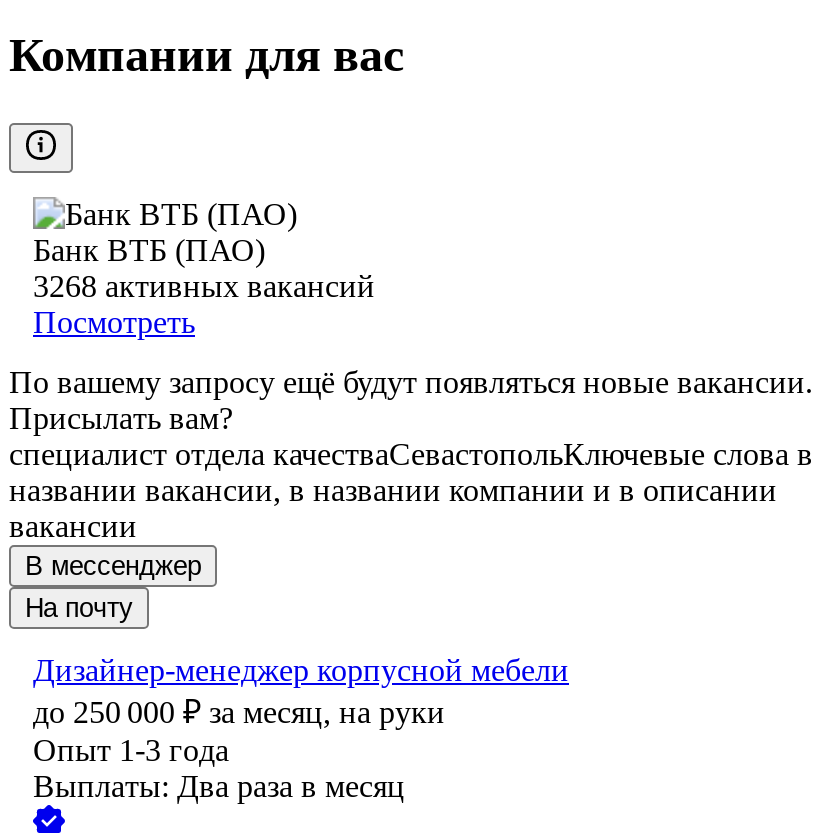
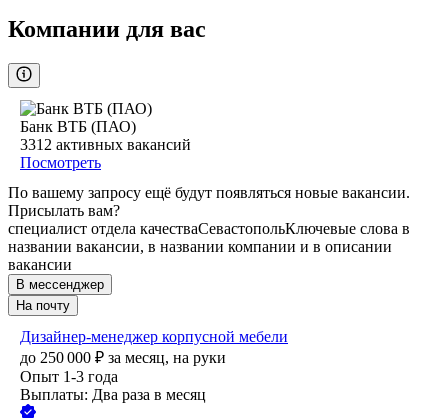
[33,270,375,304] 3268 активных вакансий -> [20,136,191,153] 3312 активных вакансий

